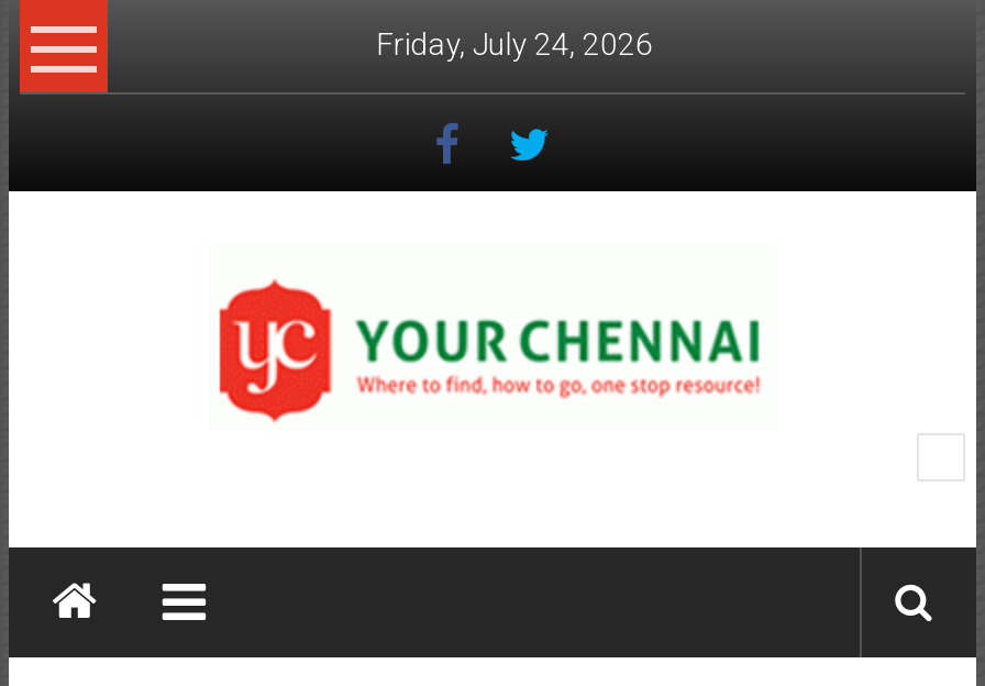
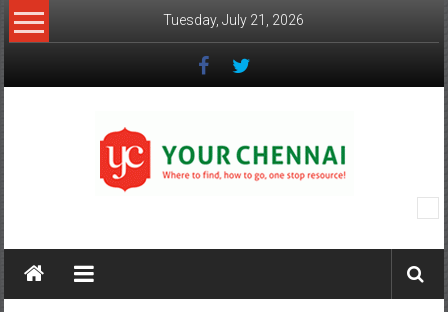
[376,26,653,62] Friday, July 24, 2026 -> [163,12,304,28] Tuesday, July 21, 2026

